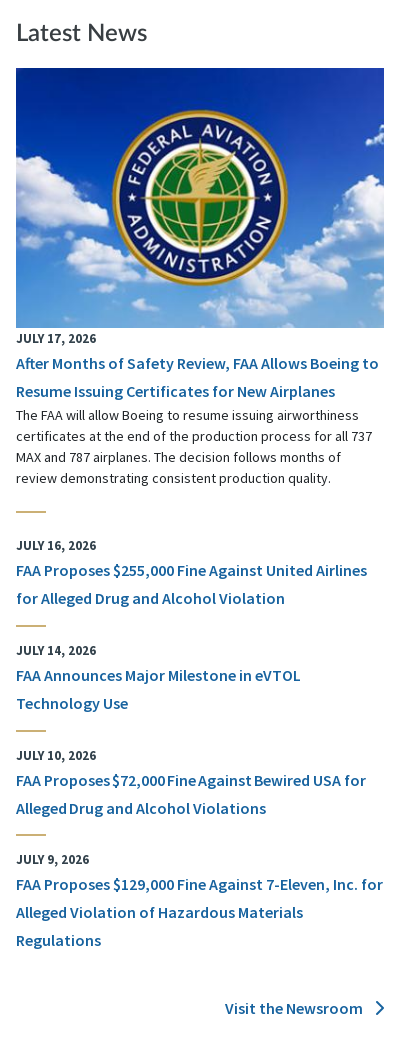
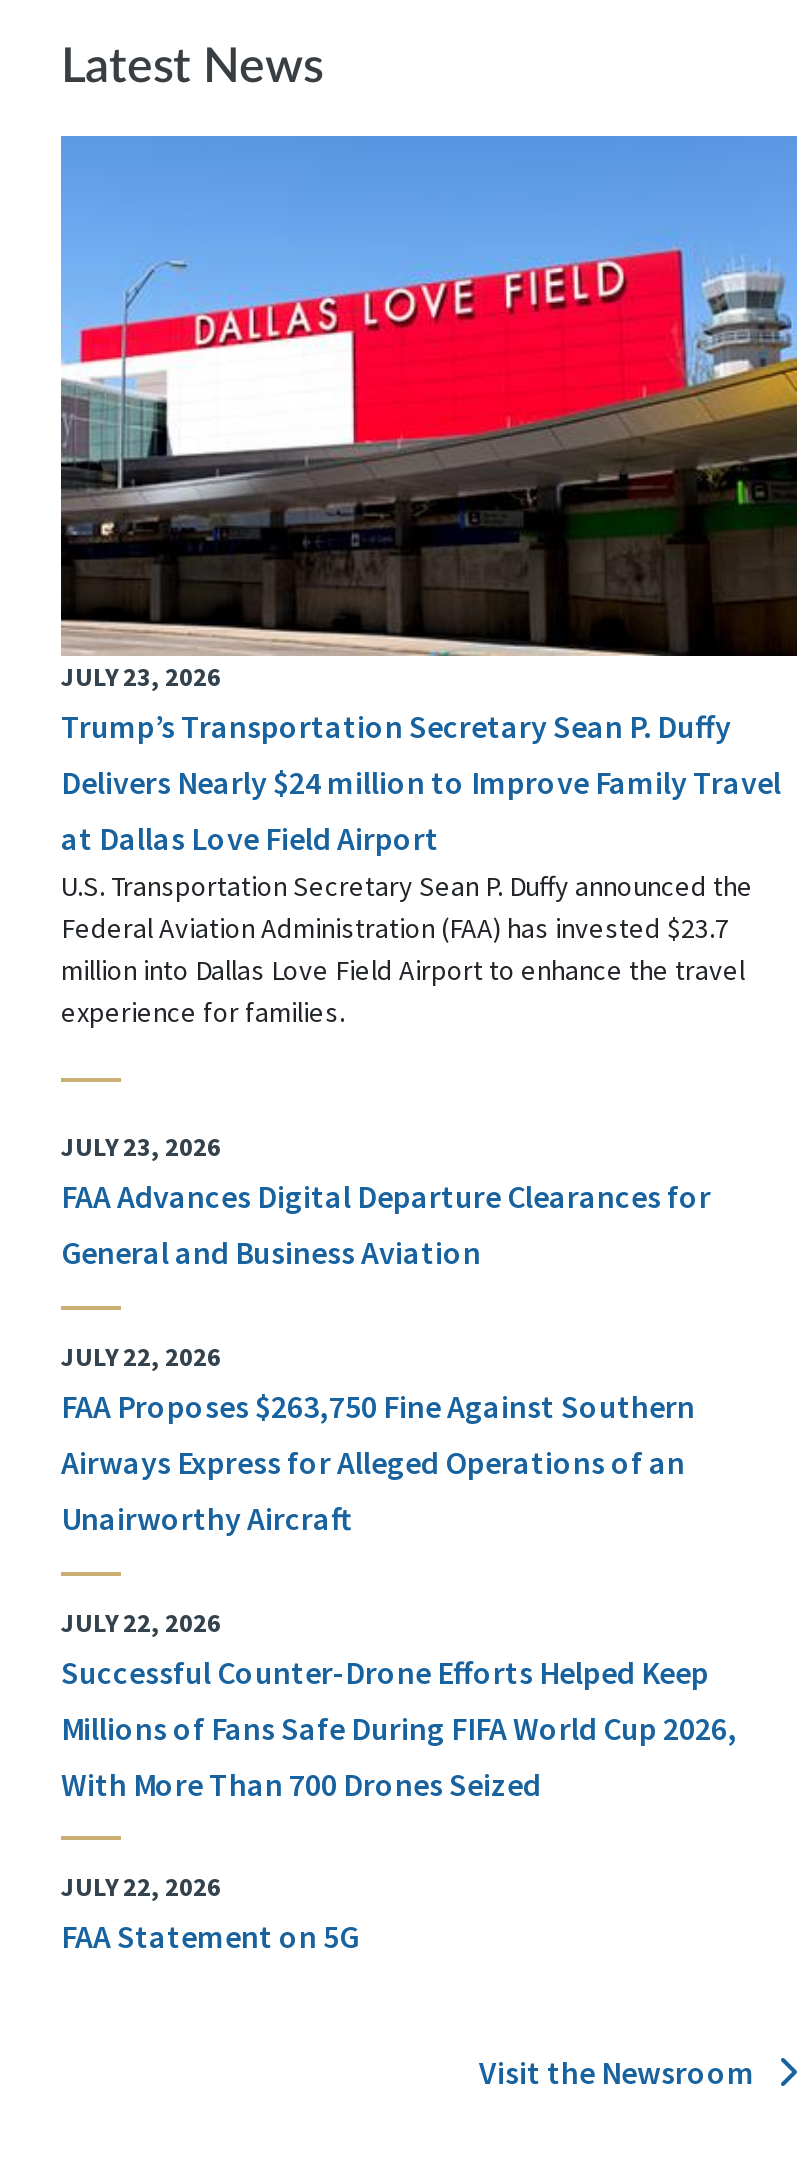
[15,67,385,487] [image] | JULY 17, 2026 | After Months of Safety Review, FAA Allows Boeing to | Resume Issuing Certificates for New Airplanes | The FAA will allow Boeing to resume issuing airworthiness | certificates at the end of the production process for all 737 | MAX and 787 airplanes. The decision follows months of | review demonstrating consistent production quality. -> [59,134,799,1029] [image] | JULY 23, 2026 | Trump’s Transportation Secretary Sean P. Duffy | Delivers Nearly $24 million to Improve Family Travel | at Dallas Love Field Airport | U.S. Transportation Secretary Sean P. Duffy announced the | Federal Aviation Administration (FAA) has invested $23.7 | million into Dallas Love Field Airport to enhance the travel | experience for families.
[16,537,367,608] JULY 16, 2026 | FAA Proposes $255,000 Fine Against United Airlines | for Alleged Drug and Alcohol Violation -> [61,1131,711,1273] JULY 23, 2026 | FAA Advances Digital Departure Clearances for | General and Business Aviation
[16,642,301,713] JULY 14, 2026 | FAA Announces Major Milestone in eVTOL | Technology Use -> [61,1340,695,1538] JULY 22, 2026 | FAA Proposes $263,750 Fine Against Southern | Airways Express for Alleged Operations of an | Unairworthy Aircraft
[16,747,366,818] JULY 10, 2026 | FAA Proposes $72,000 Fine Against Bewired USA for | Alleged Drug and Alcohol Violations -> [61,1605,737,1803] JULY 22, 2026 | Successful Counter-Drone Efforts Helped Keep | Millions of Fans Safe During FIFA World Cup 2026, | With More Than 700 Drones Seized
[16,851,383,950] JULY 9, 2026 | FAA Proposes $129,000 Fine Against 7-Eleven, Inc. for | Alleged Violation of Hazardous Materials | Regulations -> [61,1870,359,1956] JULY 22, 2026 | FAA Statement on 5G

